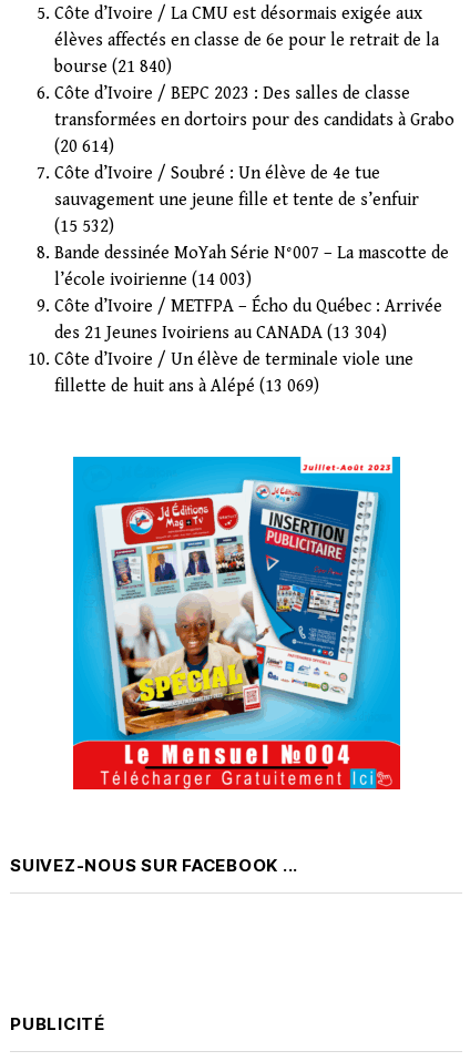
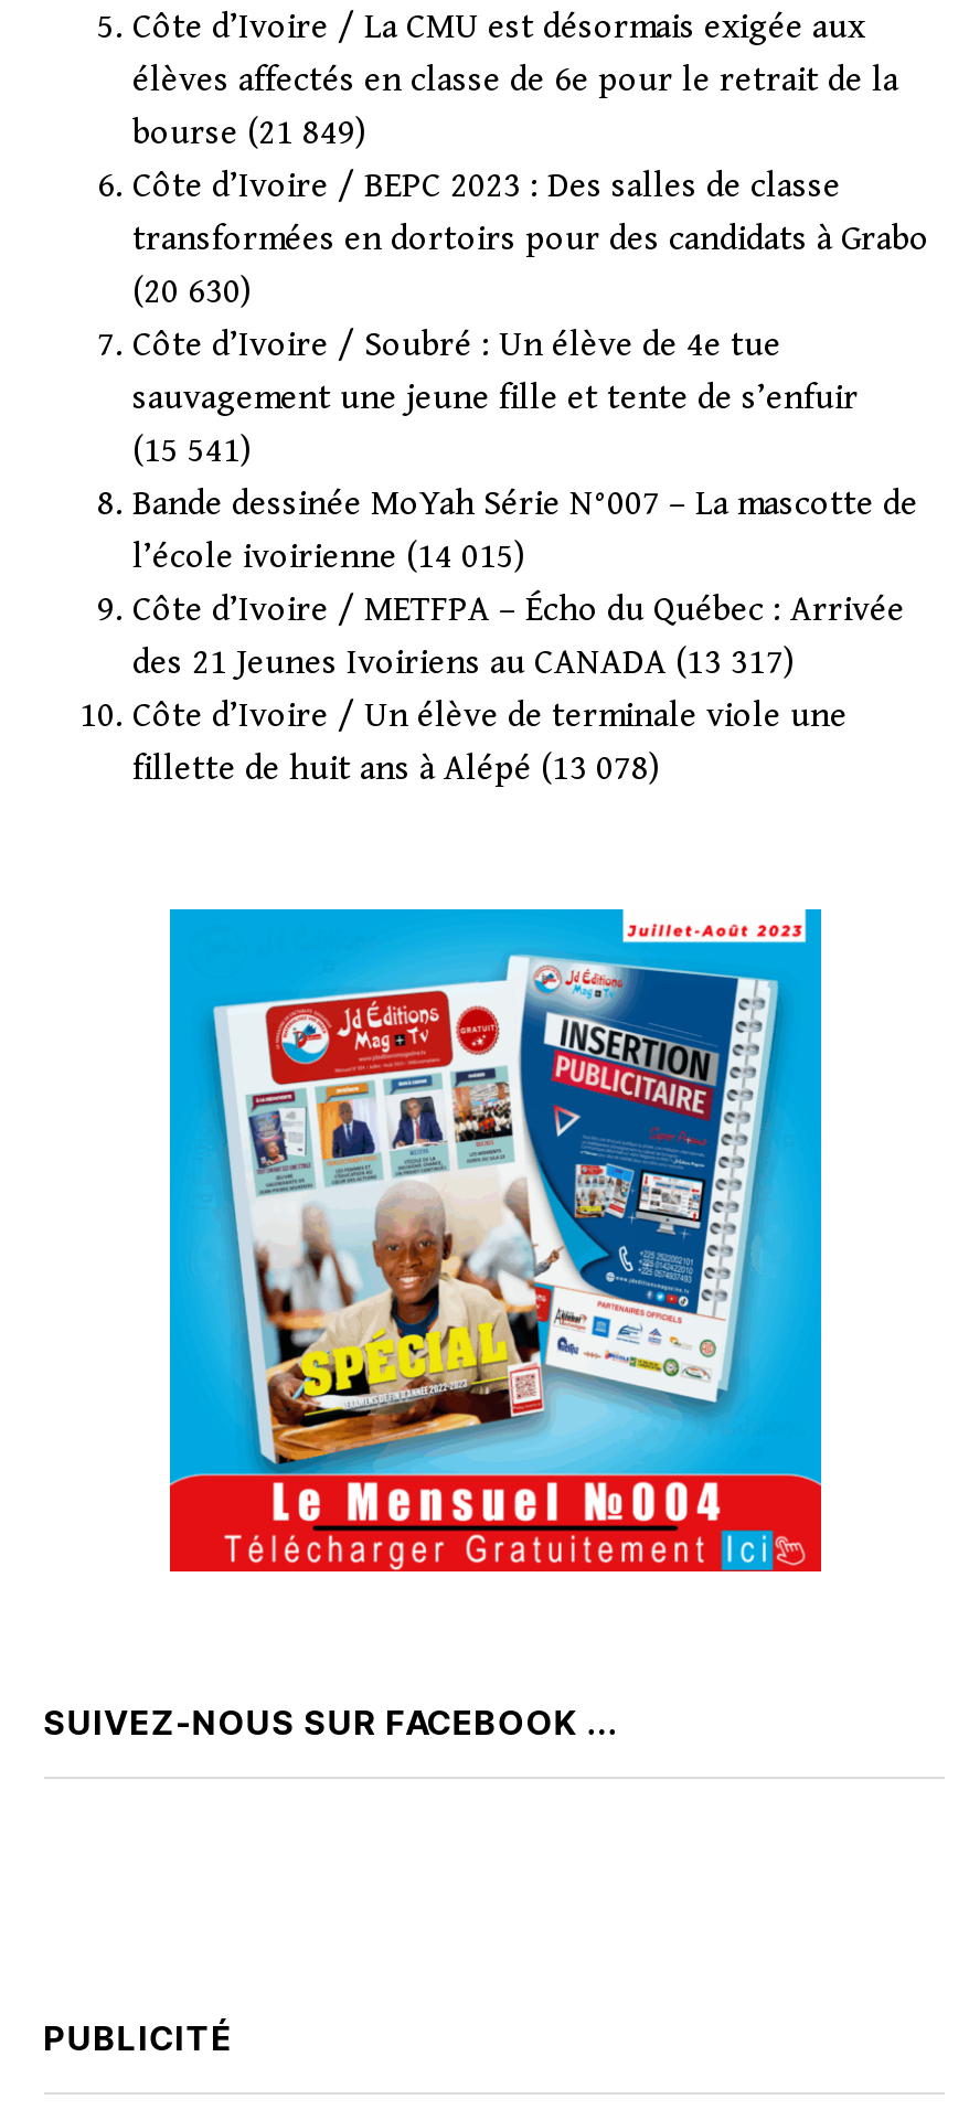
[54,57,172,78] bourse (21 840) -> [132,113,366,154] bourse (21 849)
[54,136,114,157] (20 614) -> [132,271,252,313] (20 630)
[54,216,114,237] (15 532) -> [132,430,252,472] (15 541)
[54,269,252,290] l’école ivoirienne (14 003) -> [132,536,525,578] l’école ivoirienne (14 015)
[54,323,387,344] des 21 Jeunes Ivoiriens au CANADA (13 304) -> [132,642,795,684] des 21 Jeunes Ivoiriens au CANADA (13 317)
[54,376,319,397] fillette de huit ans à Alépé (13 069) -> [132,748,660,790] fillette de huit ans à Alépé (13 078)

